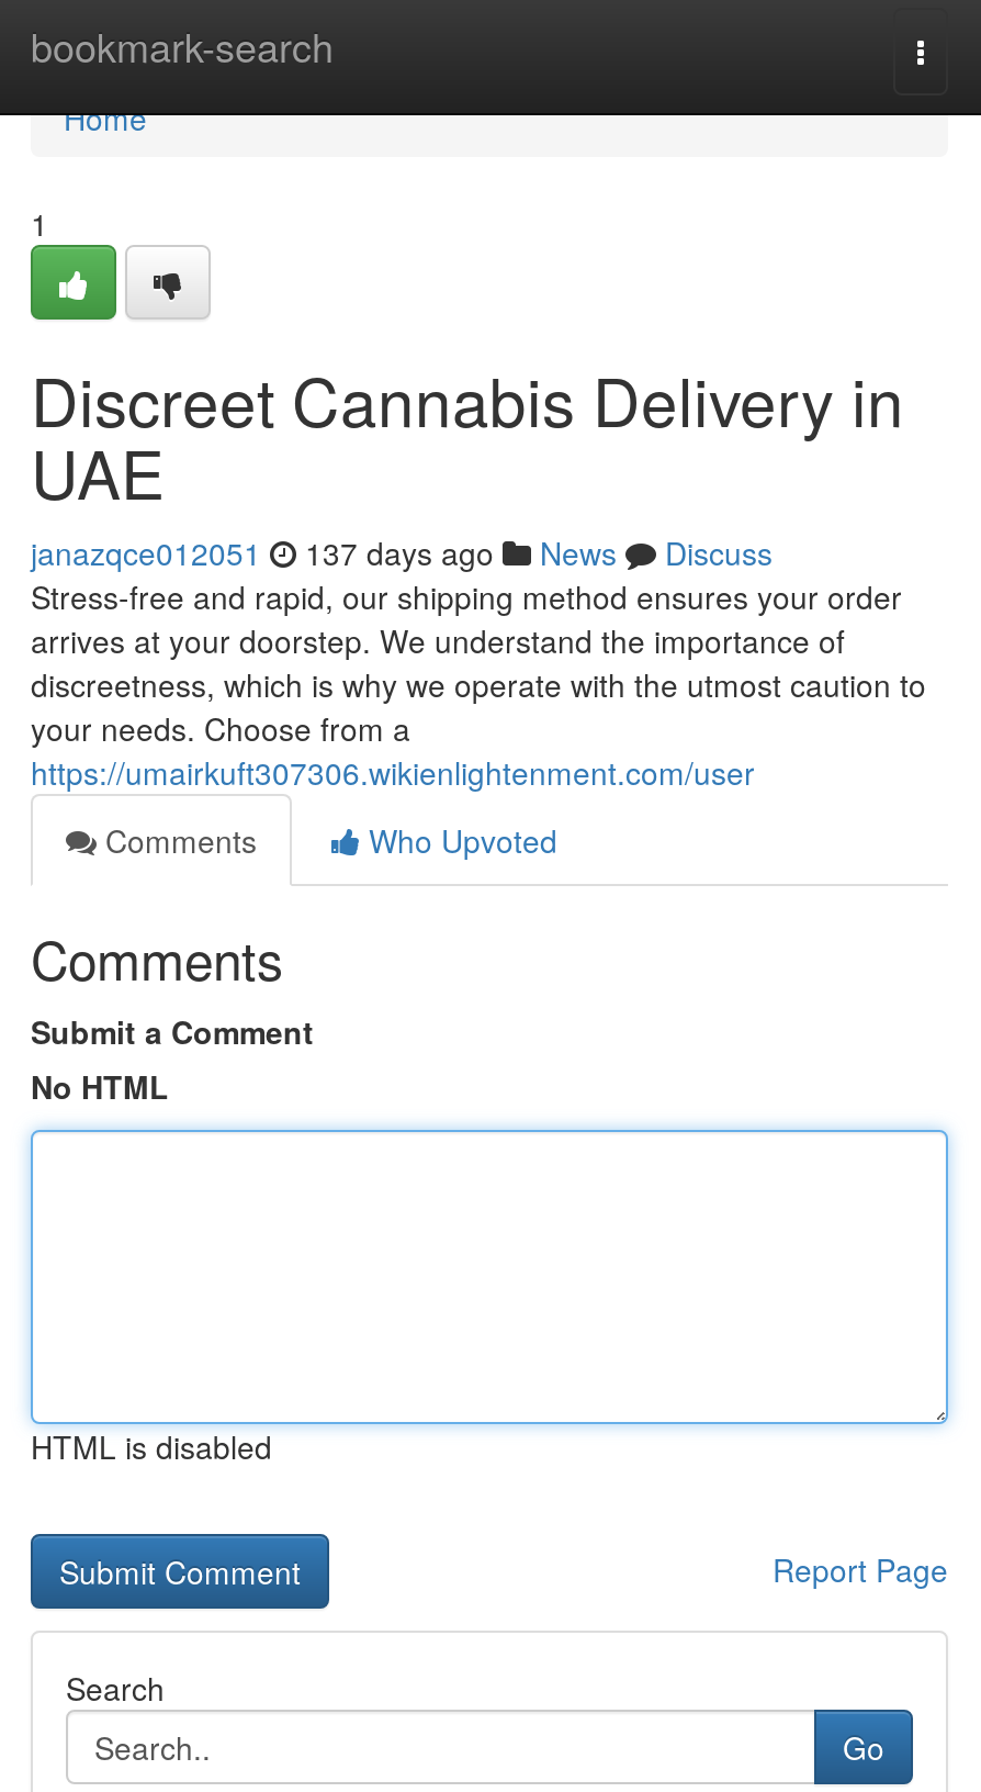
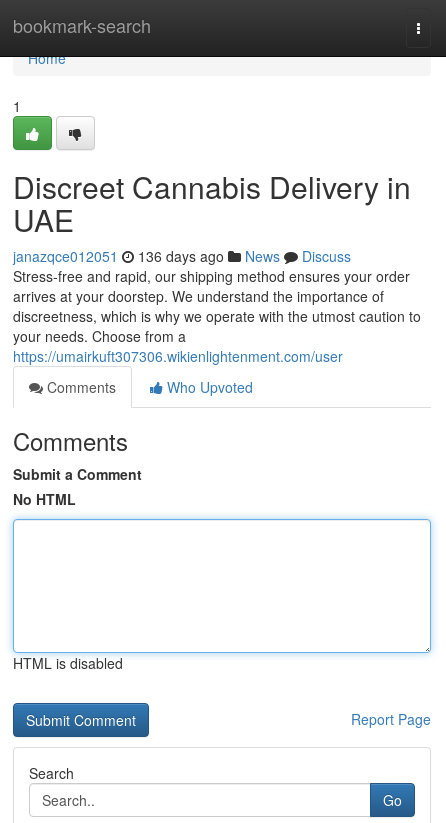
[31,530,773,574] janazqce012051 137 days ago News Discuss -> [13,246,351,266] janazqce012051 136 days ago News Discuss

